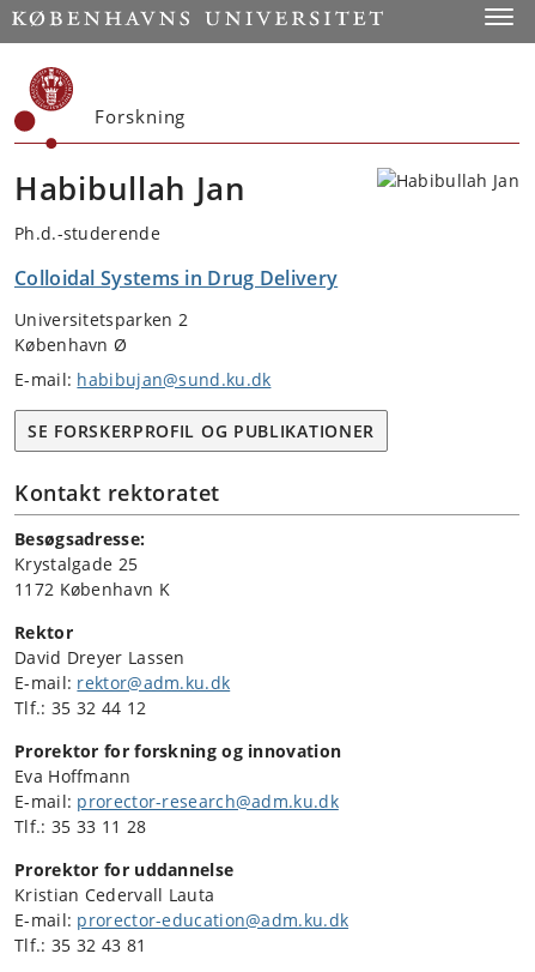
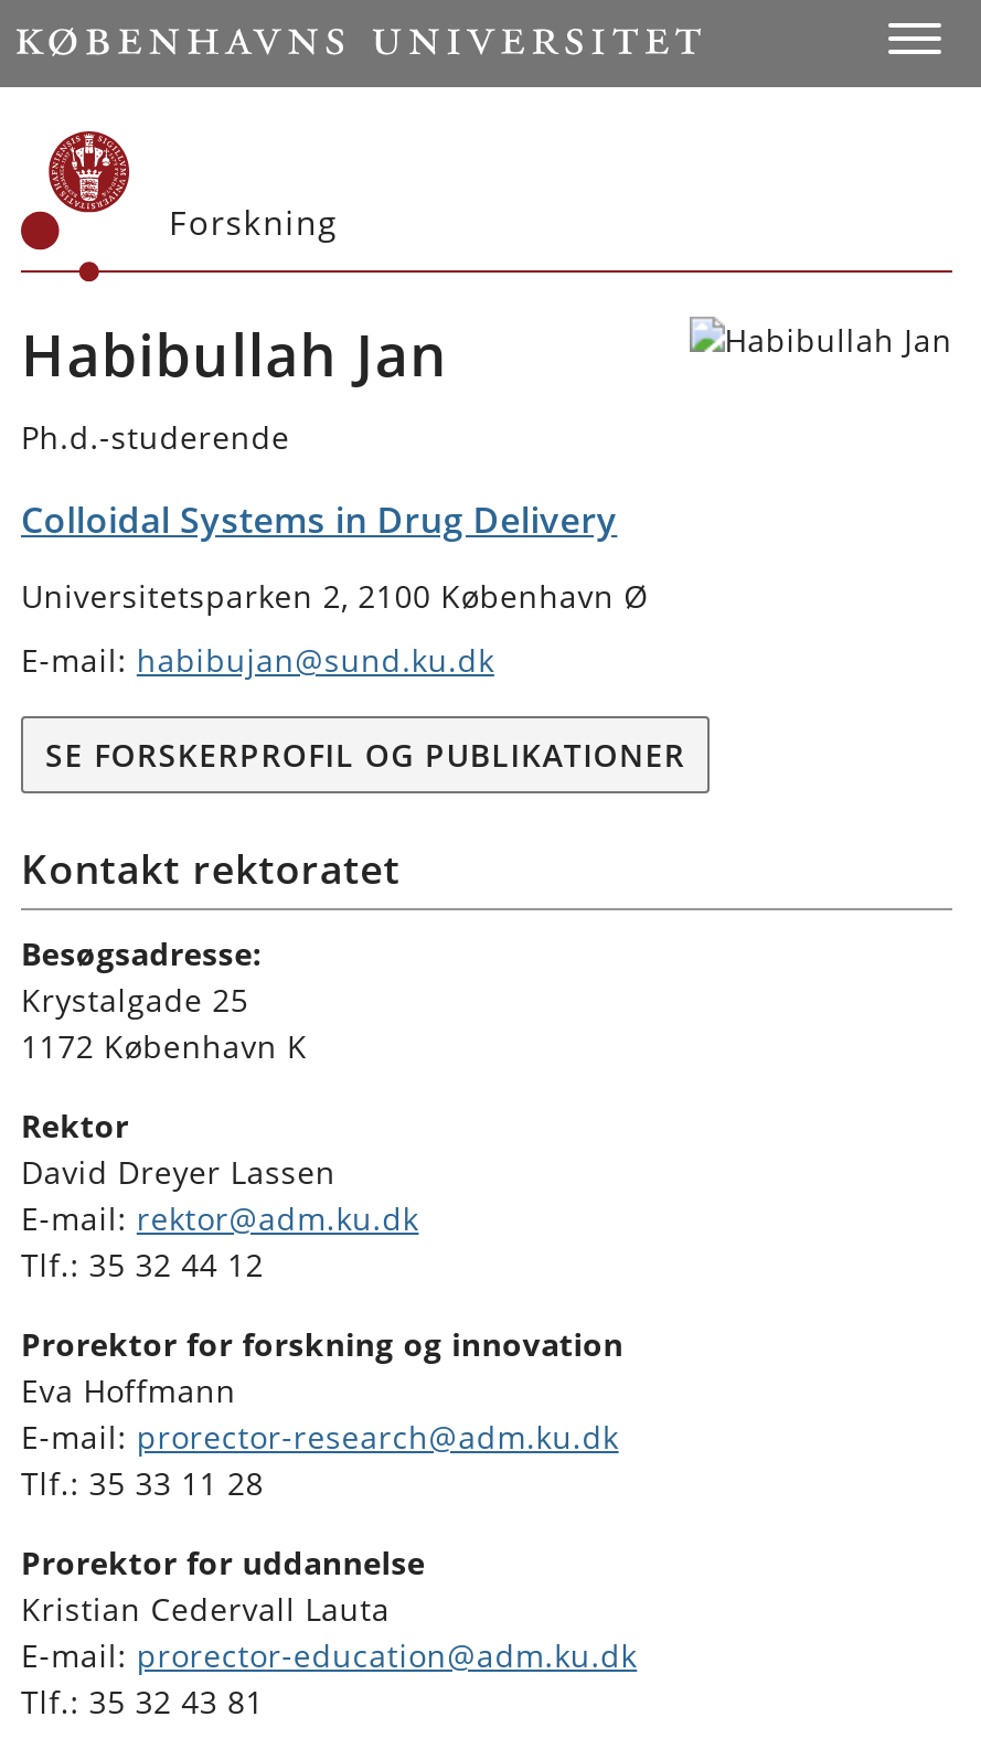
[14,308,188,356] Universitetsparken 2 | København Ø -> [21,575,649,617] Universitetsparken 2, 2100 København Ø

